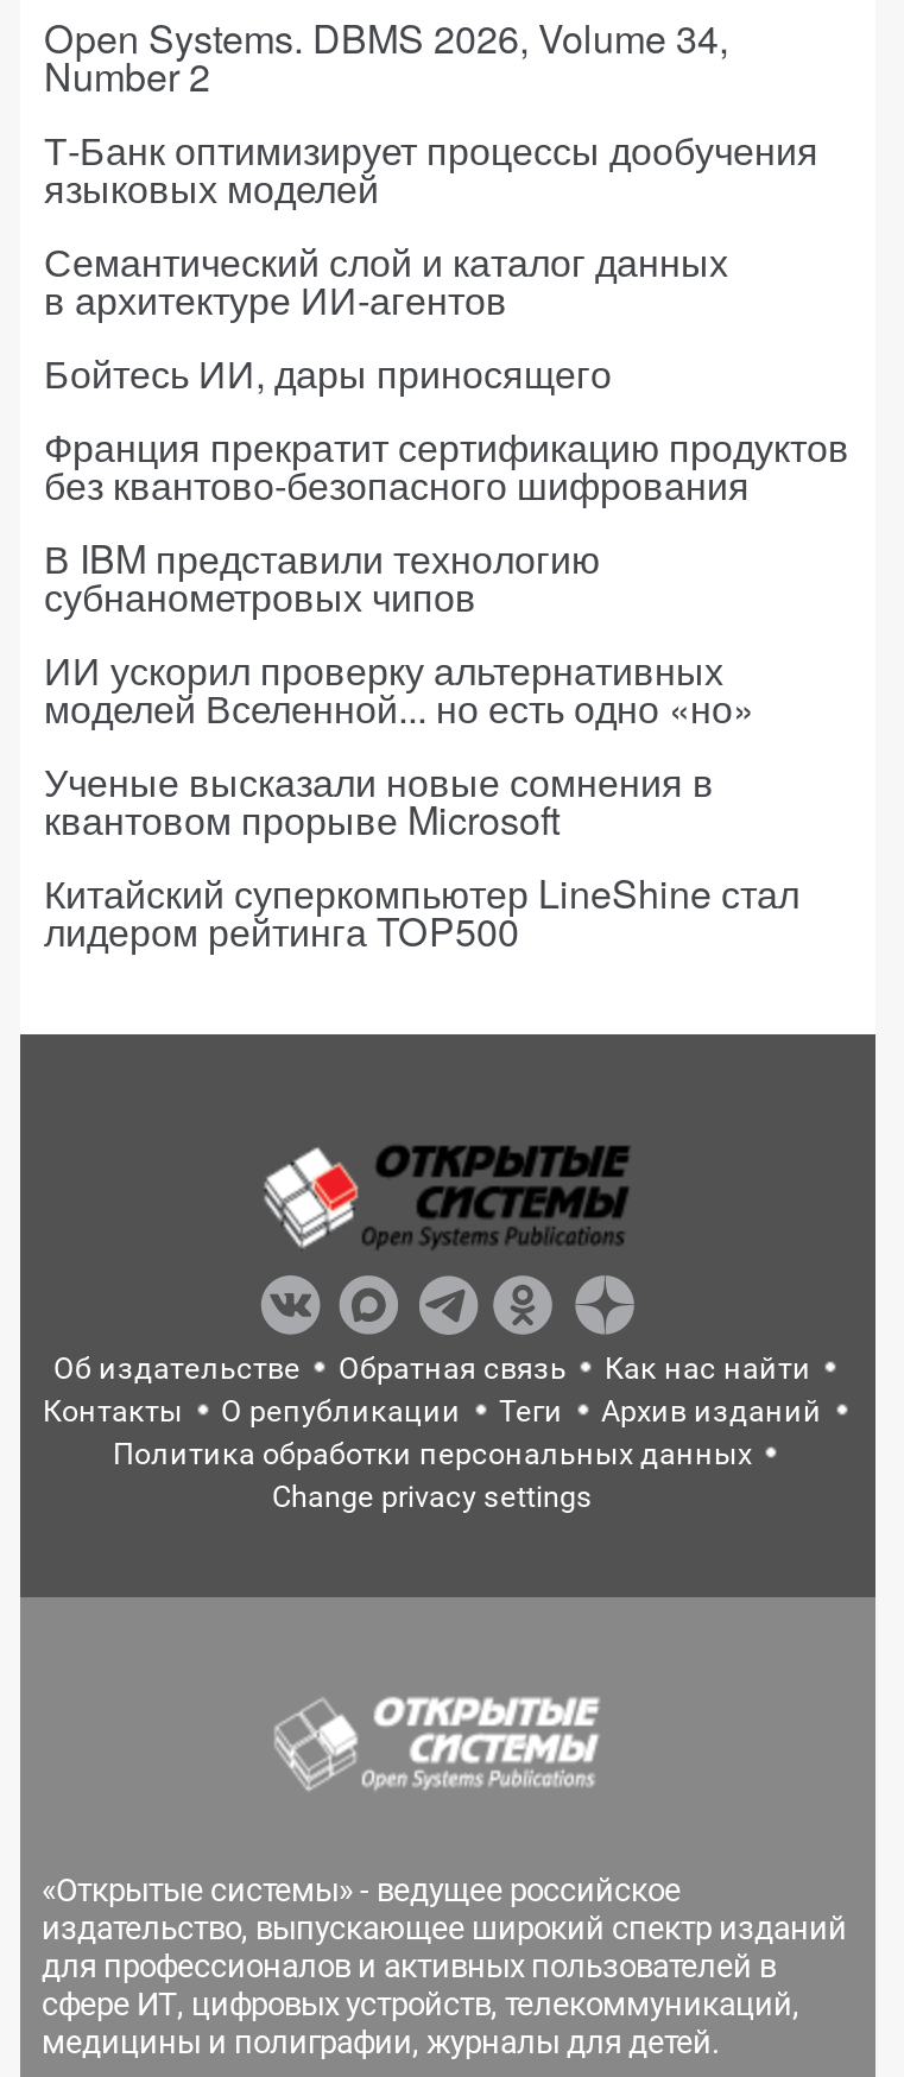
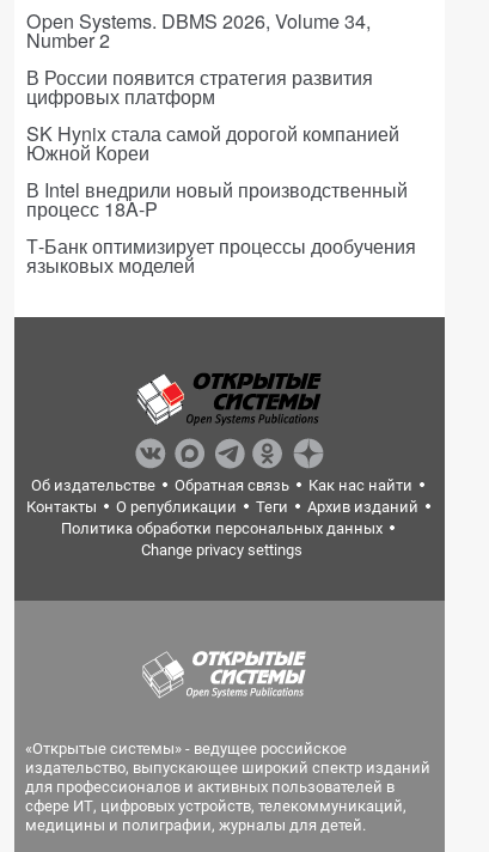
none -> [26,63,408,223] В России появится стратегия развития | цифровых платформ | SK Hynix стала самой дорогой компанией | Южной Кореи | В Intel внедрили новый производственный | процесс 18A-P
moved [44,122,818,215] -> [26,232,416,279]: Т-Банк оптимизирует процессы дообучения | языковых моделей
[44,234,849,958] Семантический слой и каталог данных | в архитектуре ИИ-агентов | Бойтесь ИИ, дары приносящего | Франция прекратит сертификацию продуктов | без квантово-безопасного шифрования | В IBM представили технологию | субнанометровых чипов | ИИ ускорил проверку альтернативных | моделей Вселенной... но есть одно «но» | Ученые высказали новые сомнения в | квантовом прорыве Microsoft | Китайский суперкомпьютер LineShine стал | лидером рейтинга TOP500 -> none

